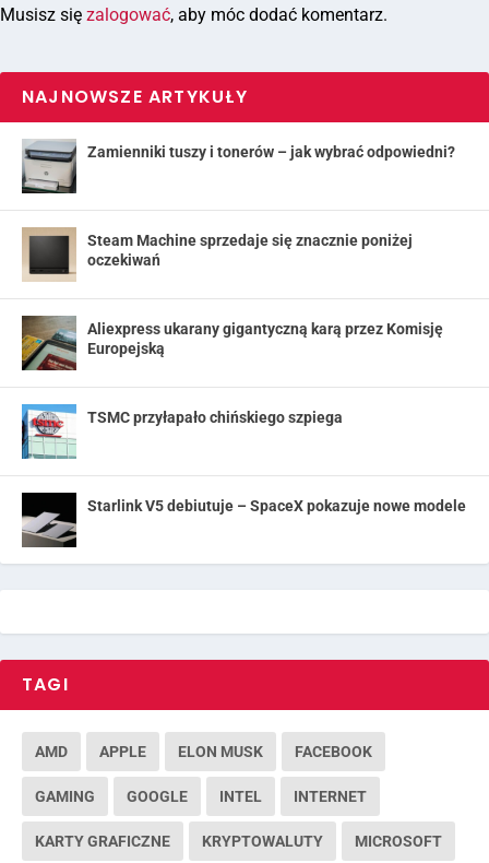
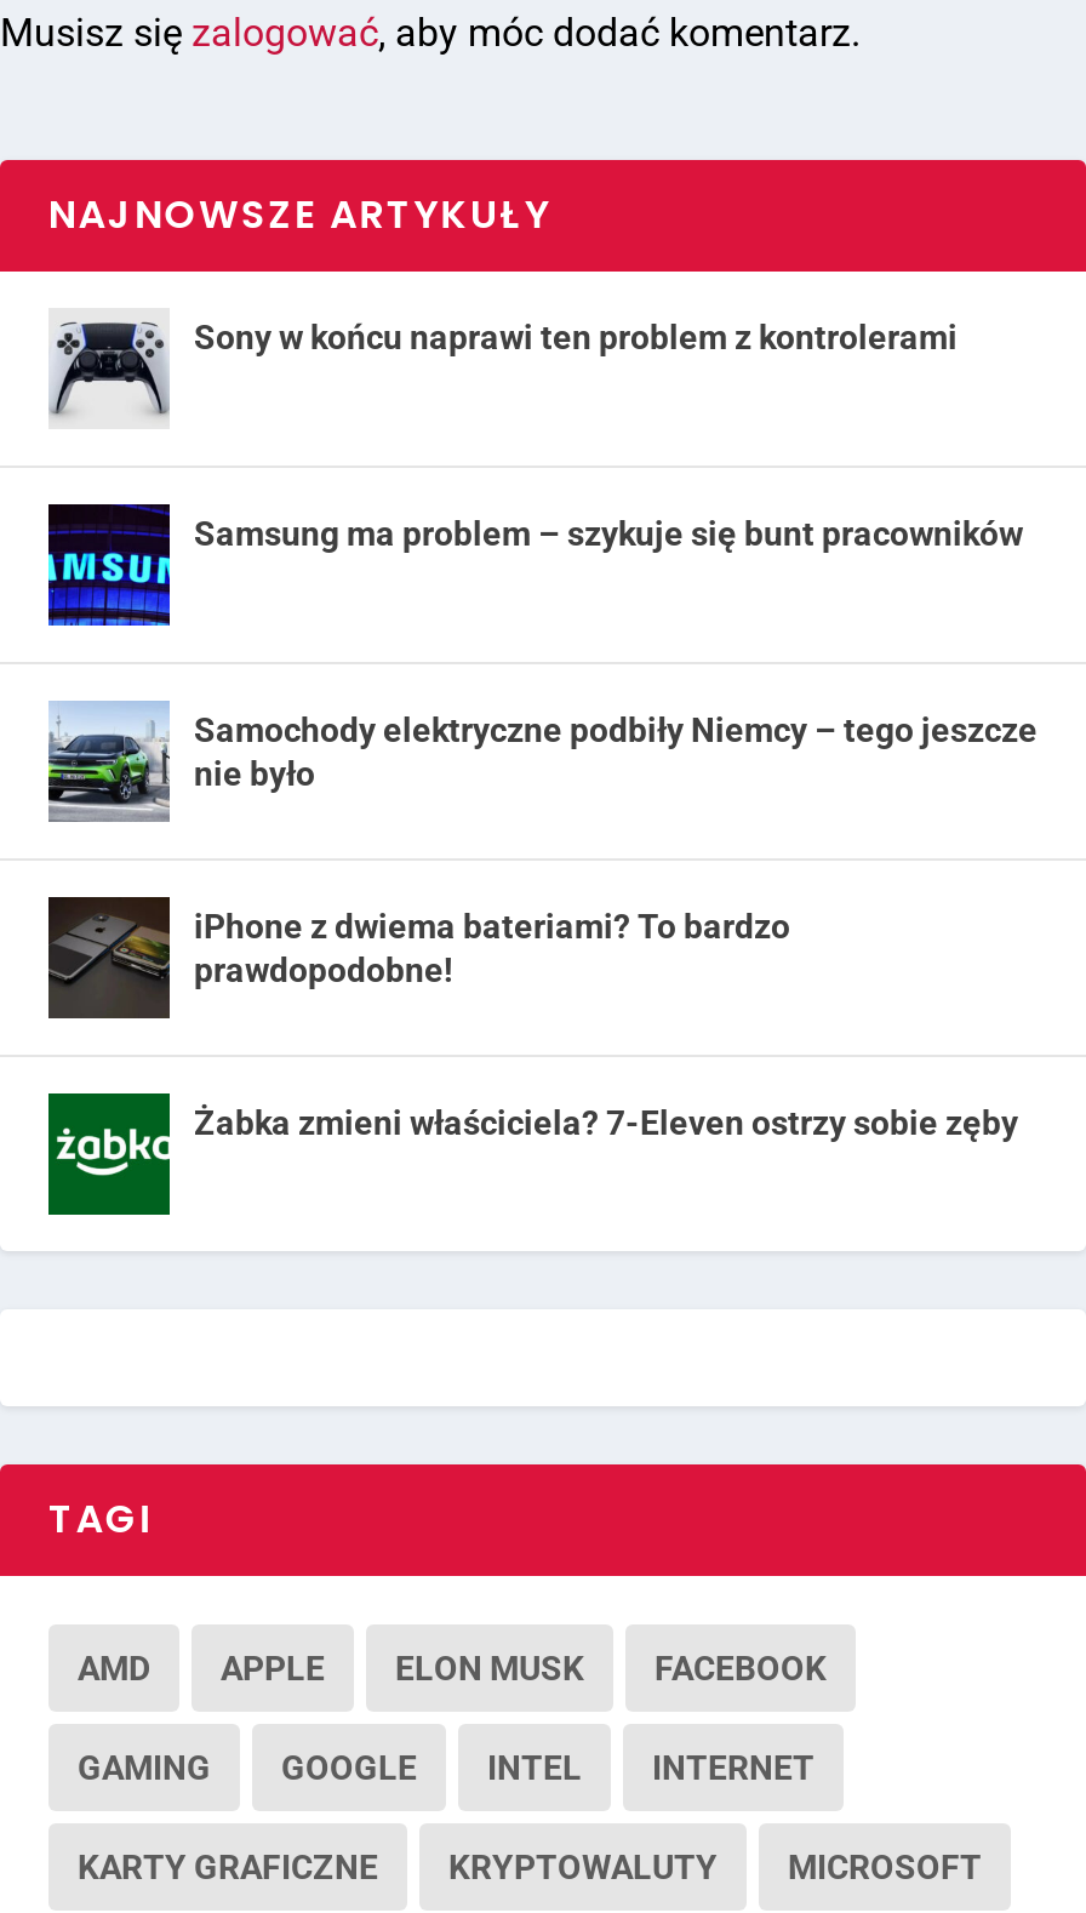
[21,140,455,194] [image] | Zamienniki tuszy i tonerów – jak wybrać odpowiedni? -> [48,313,958,429] [image] | Sony w końcu naprawi ten problem z kontrolerami
[22,227,413,282] [image] | Steam Machine sprzedaje się znacznie poniżej | oczekiwań -> [46,502,1023,628] [image] | Samsung ma problem – szykuje się bunt pracowników
[21,315,443,371] [image] | Aliexpress ukarany gigantyczną karą przez Komisję | Europejską -> [46,701,1038,822] [image] | Samochody elektryczne podbiły Niemcy – tego jeszcze | nie było
[21,403,343,460] [image] | TSMC przyłapało chińskiego szpiega -> [46,895,790,1021] [image] | iPhone z dwiema bateriami? To bardzo | prawdopodobne!
[21,492,466,548] [image] | Starlink V5 debiutuje – SpaceX pokazuje nowe modele -> [46,1091,1018,1217] [image] | Żabka zmieni właściciela? 7-Eleven ostrzy sobie zęby

